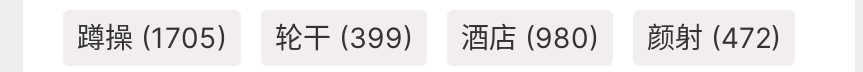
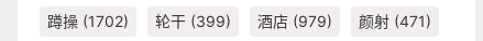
[77,21,227,55] 蹲操(1705) -> [47,12,129,31] 蹲操(1702)
[461,21,599,55] 酒店(980) -> [257,12,332,31] 酒店(979)
[647,21,781,55] 颜射(472) -> [359,12,431,31] 颜射(471)

